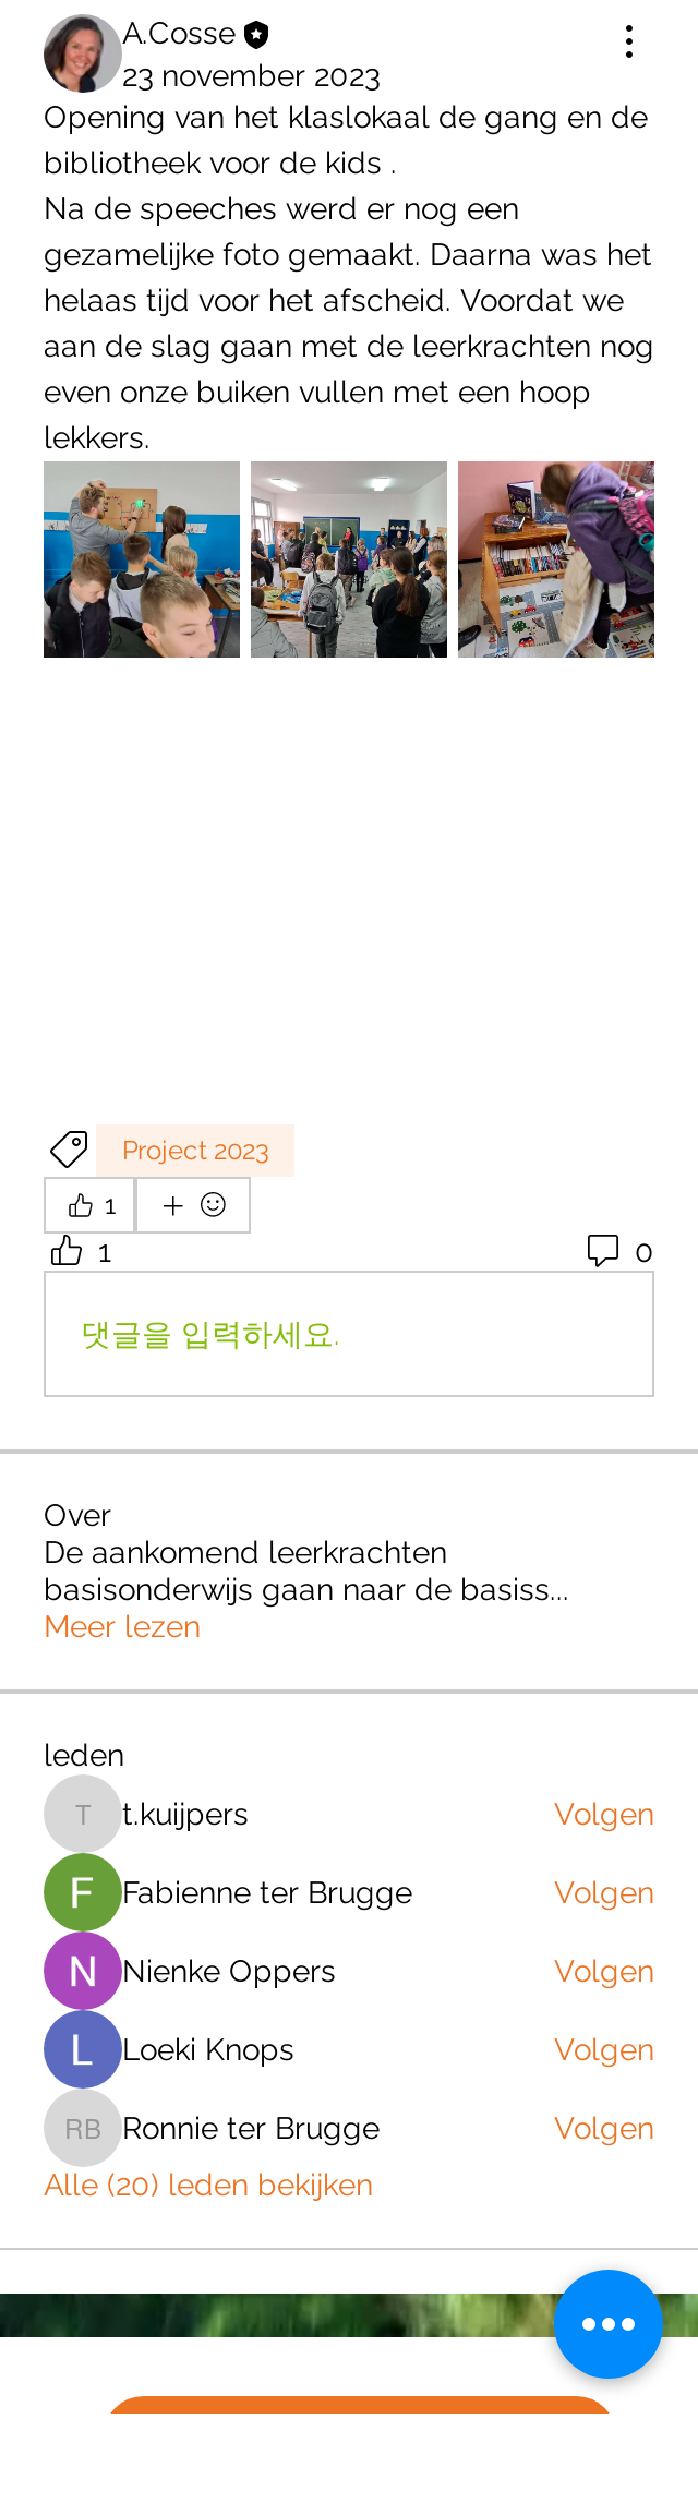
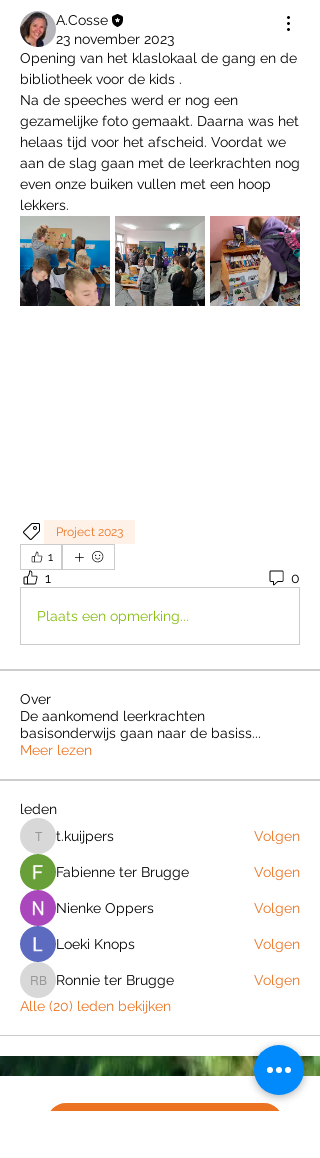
[81,1315,340,1350] 댓글을 입력하세요. -> [37,607,189,623] Plaats een opmerking...

